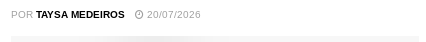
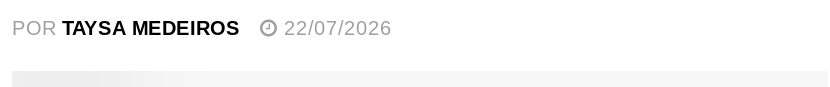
[144,9,201,20] 20/07/2026 -> [278,16,392,38] 22/07/2026

